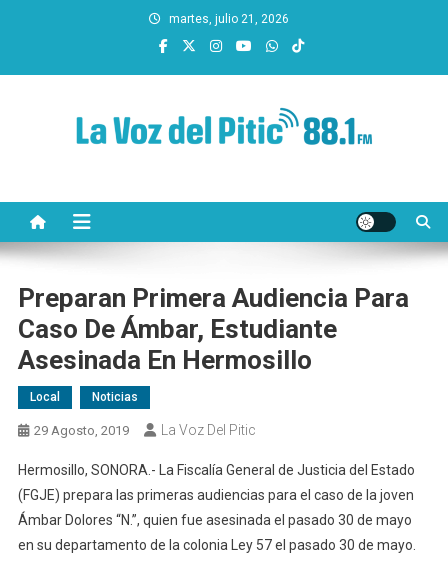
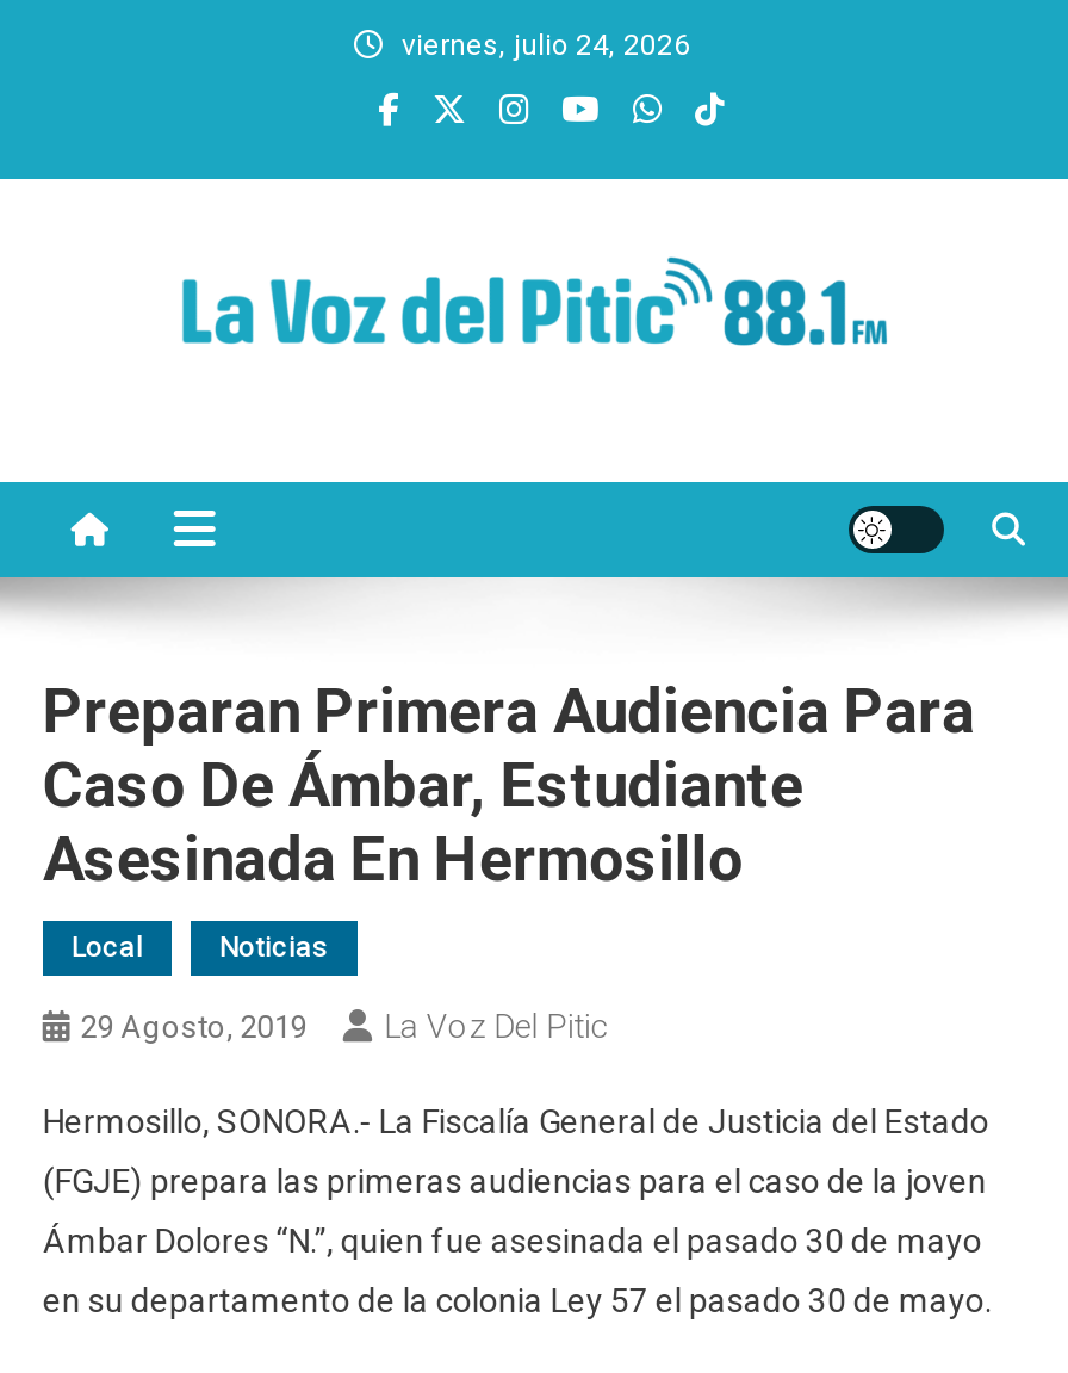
[169,12,289,26] martes, julio 21, 2026 -> [402,29,690,62] viernes, julio 24, 2026

